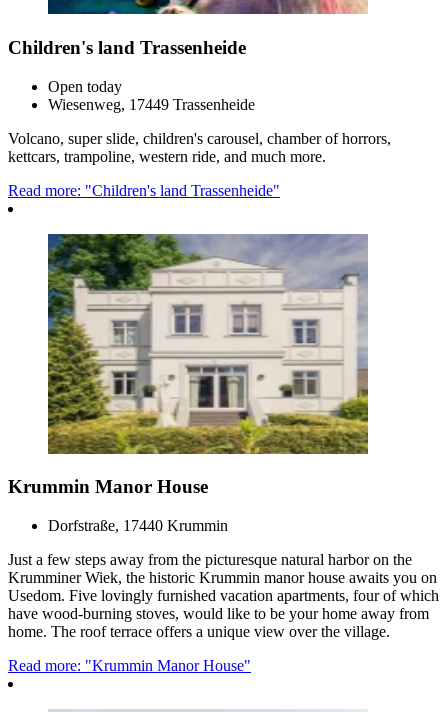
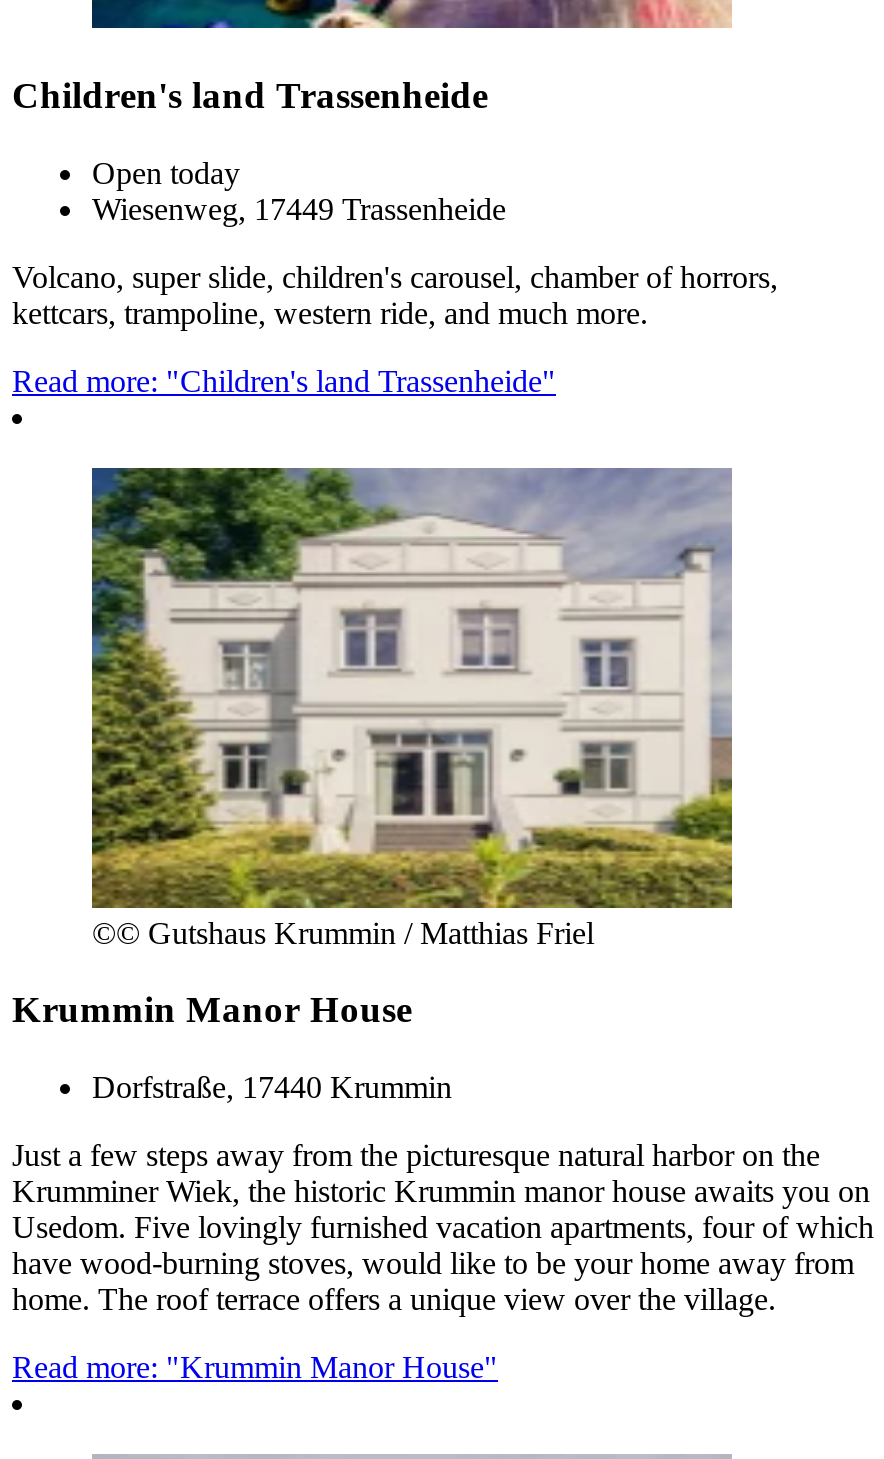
none -> [92,915,594,949] ©© Gutshaus Krummin / Matthias Friel

